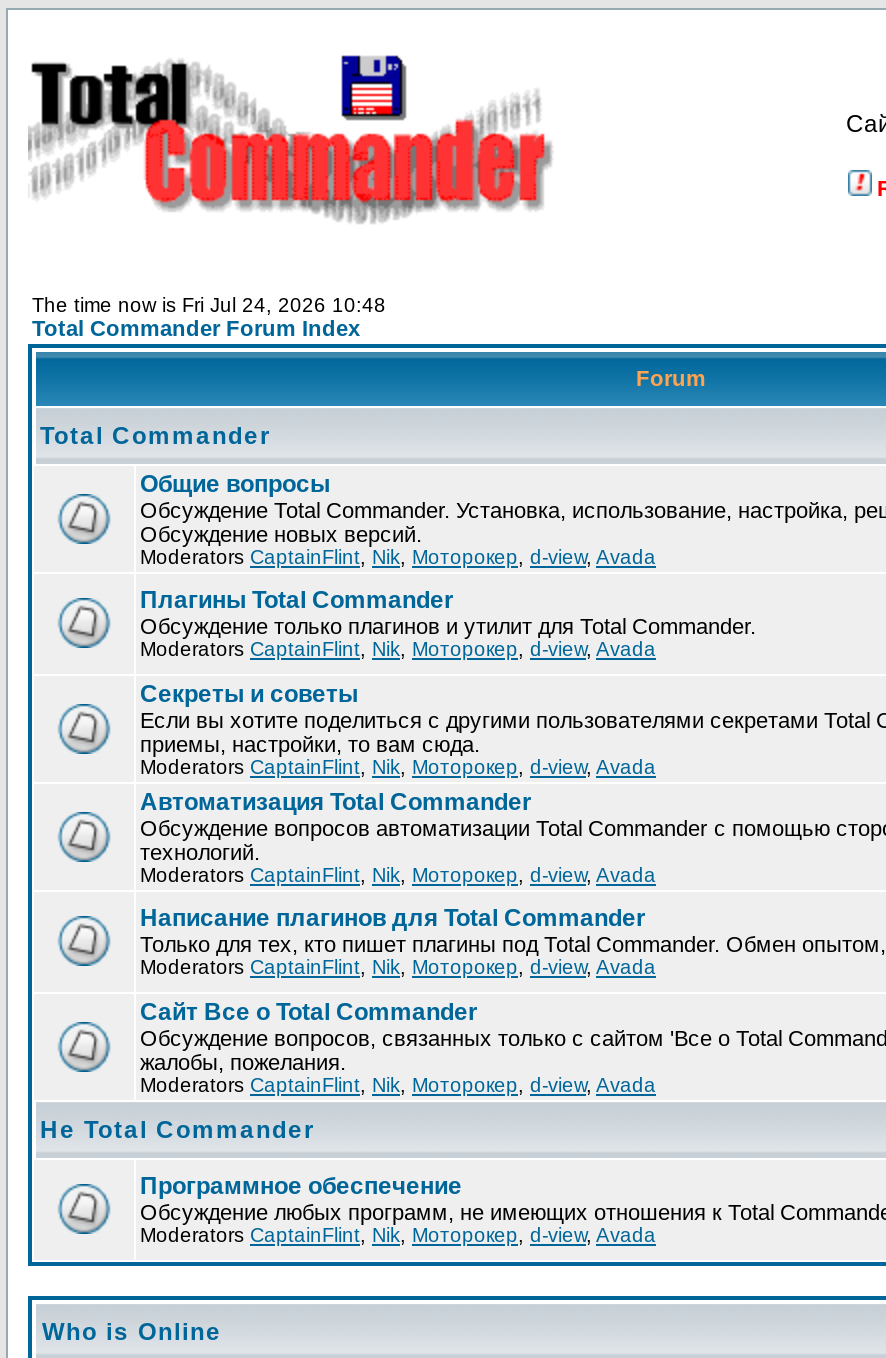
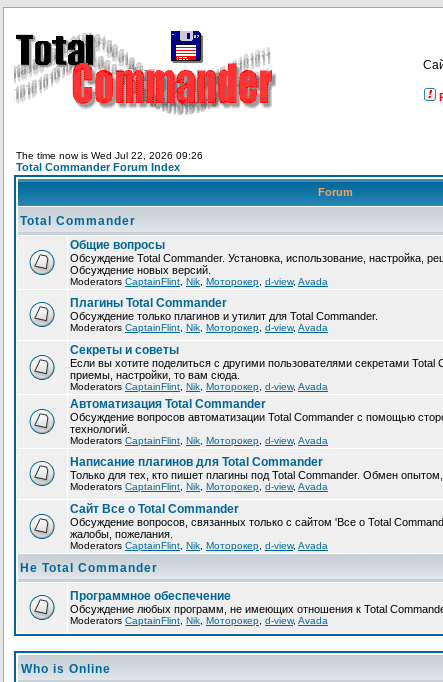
[32,294,386,316] The time now is Fri Jul 24, 2026 10:48 -> [16,150,203,161] The time now is Wed Jul 22, 2026 09:26

